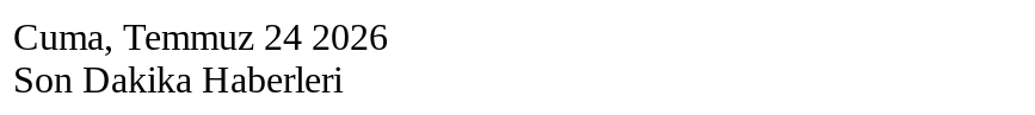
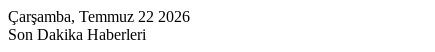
[13,17,388,57] Cuma, Temmuz 24 2026 -> [8,8,190,25] Çarşamba, Temmuz 22 2026

